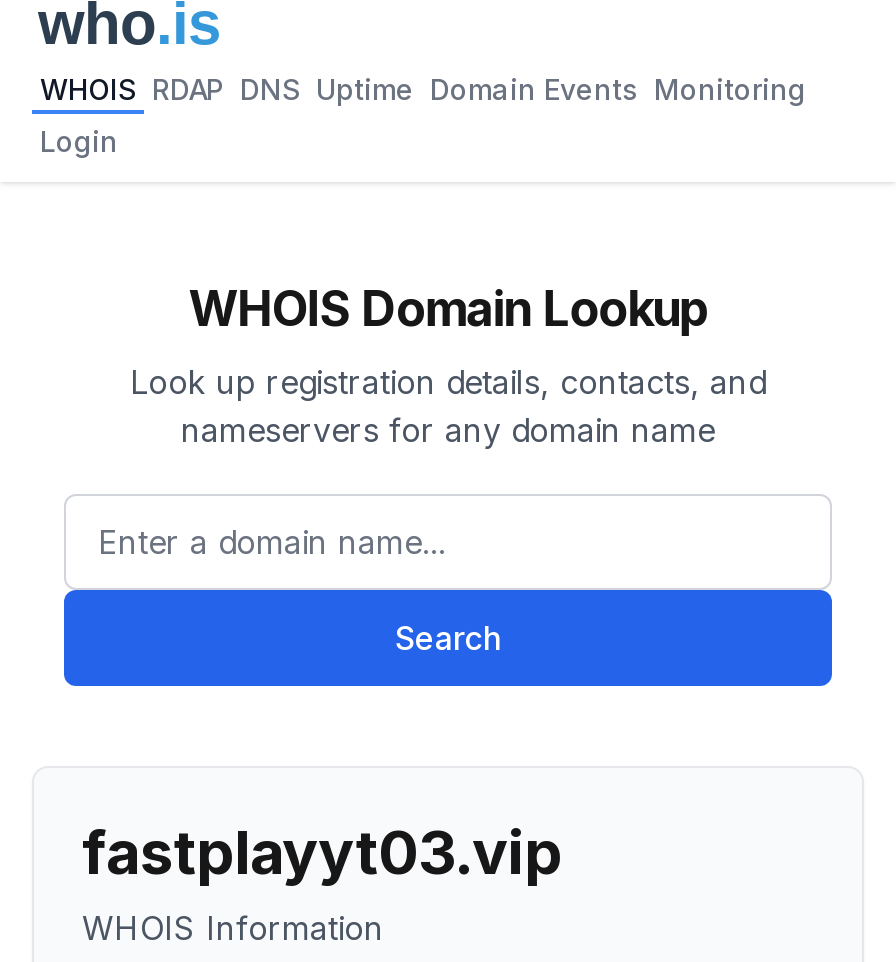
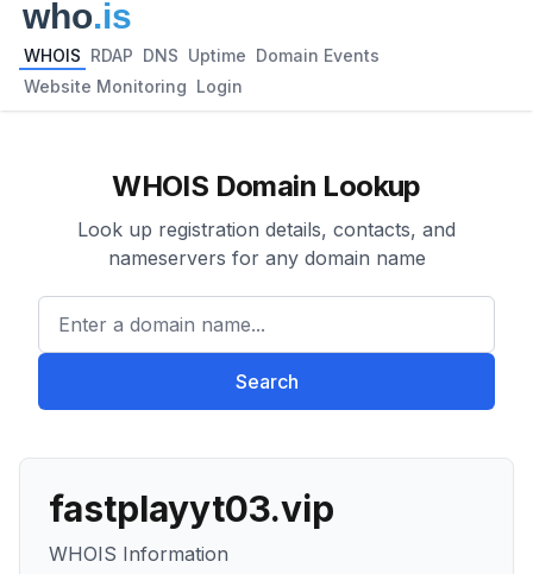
[40,72,806,106] WHOIS RDAP DNS Uptime Domain Events Monitoring -> [24,45,380,65] WHOIS RDAP DNS Uptime Domain Events
[40,124,118,158] Login -> [24,76,243,96] Website Monitoring Login

